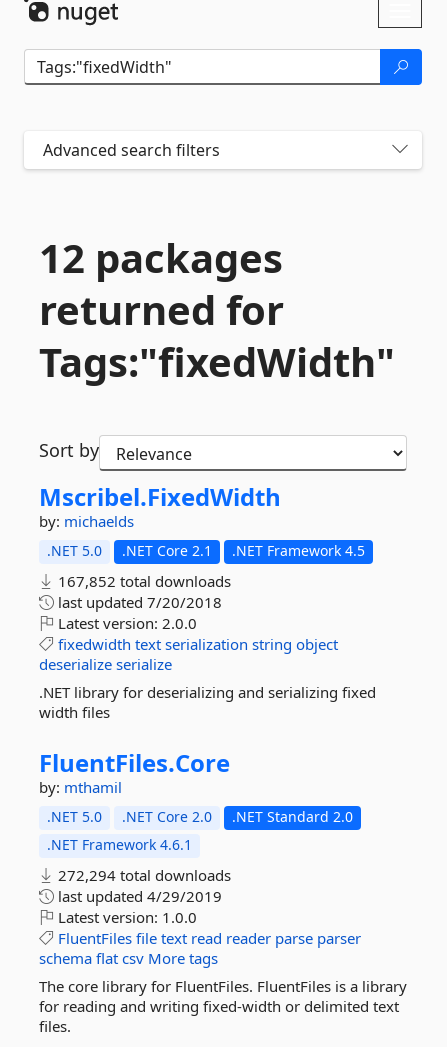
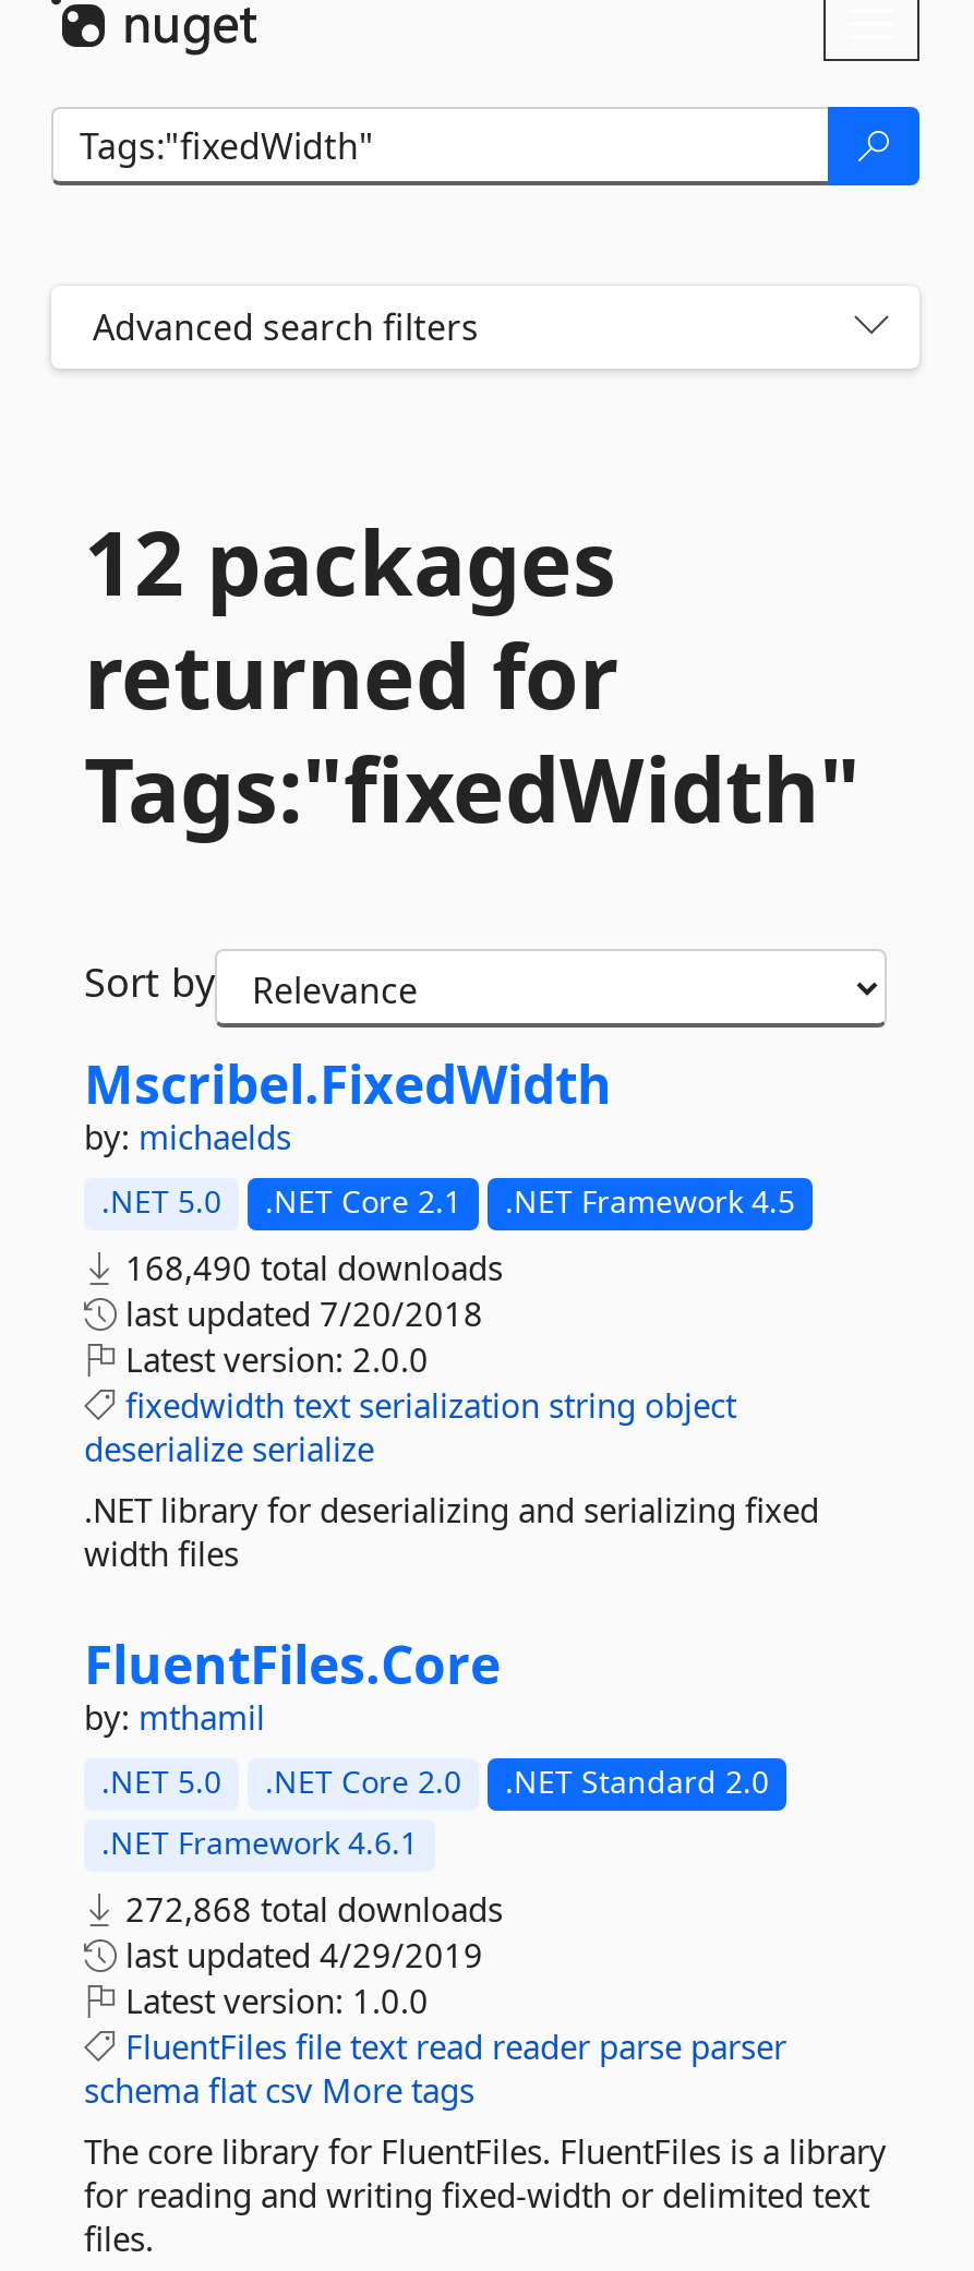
[54,571,231,591] 167,852 total downloads -> [117,1246,503,1289] 168,490 total downloads
[54,865,231,885] 272,294 total downloads -> [117,1887,503,1931] 272,868 total downloads

